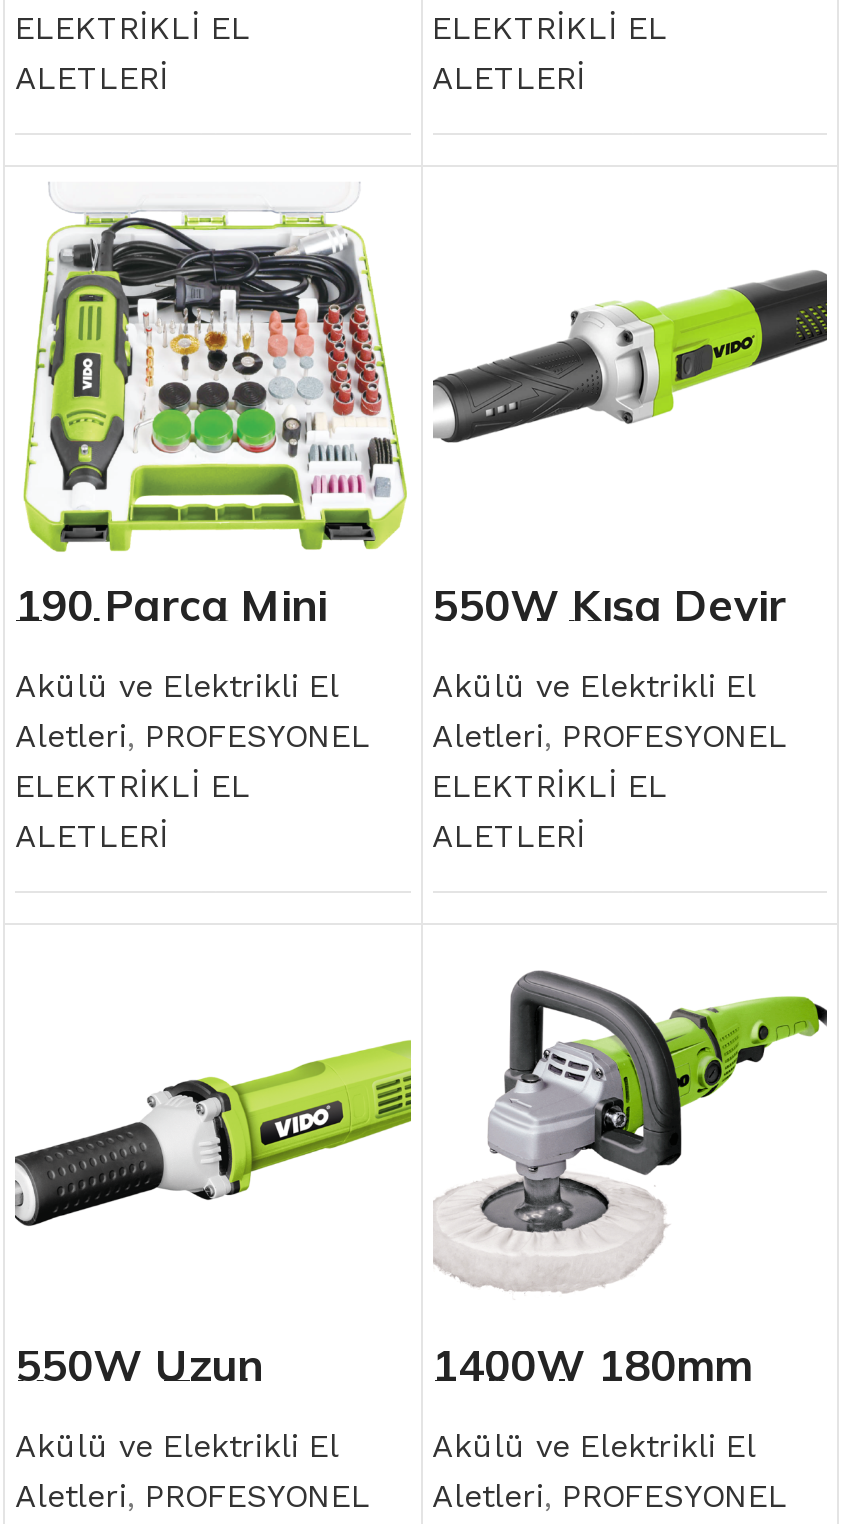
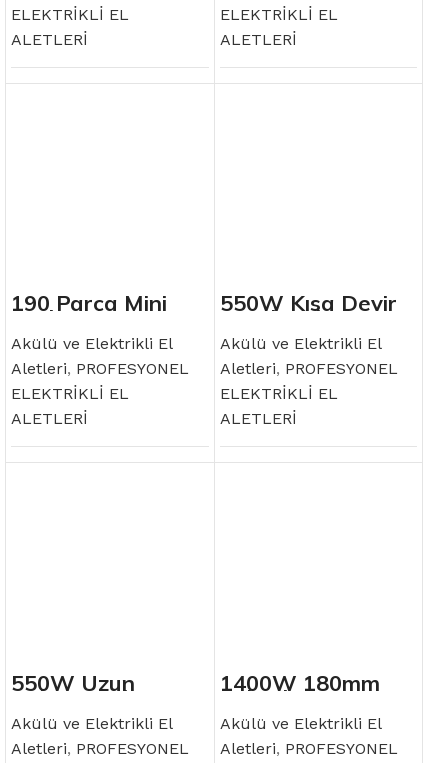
[21,207,409,553] [image] -> none
[431,269,829,445] [image] -> none
[433,969,829,1293] [image] -> none
[13,1039,413,1229] [image] -> none

